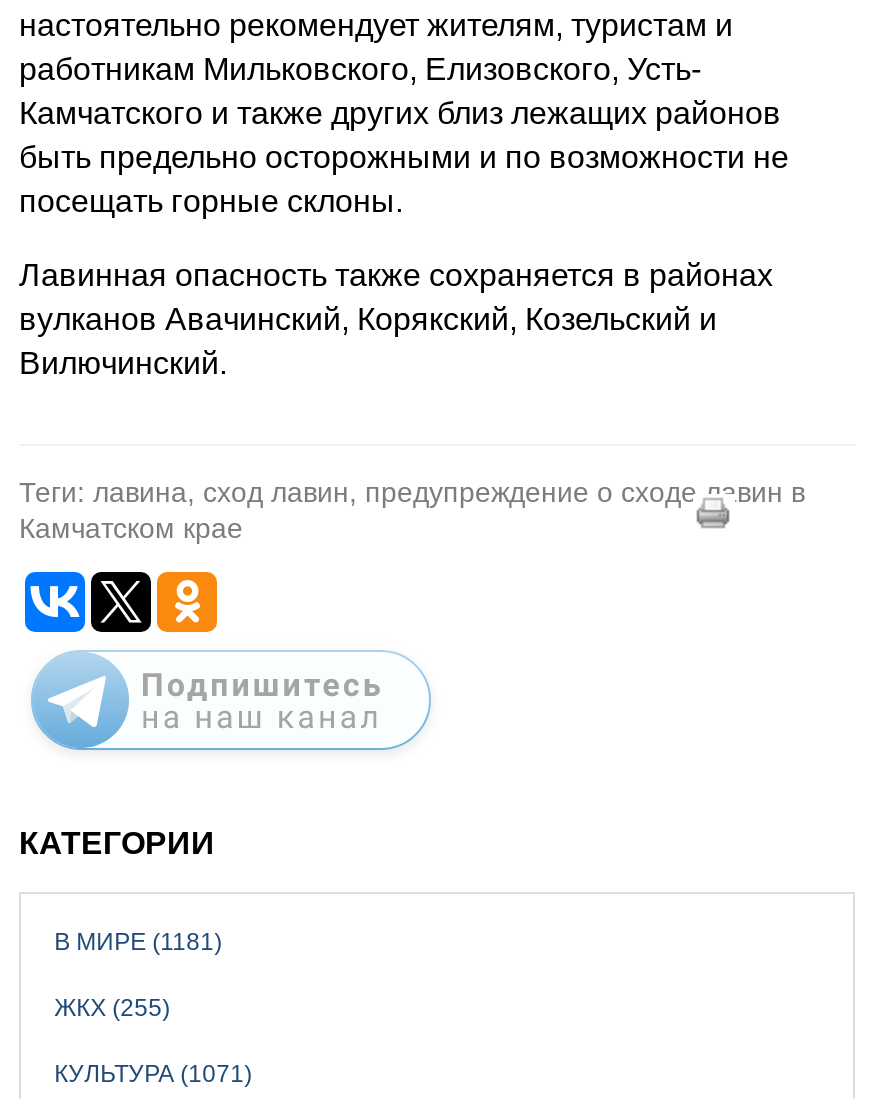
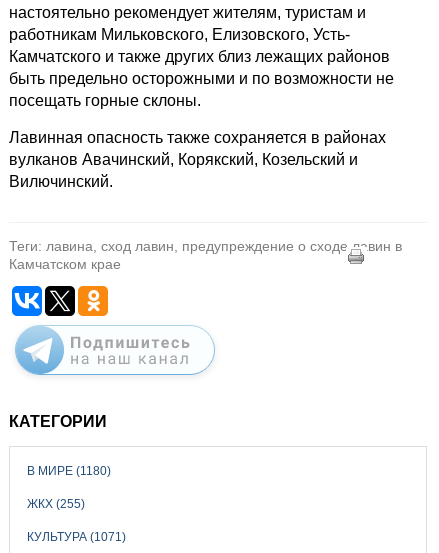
[54,927,222,955] В МИРЕ (1181) -> [27,463,111,477] В МИРЕ (1180)

